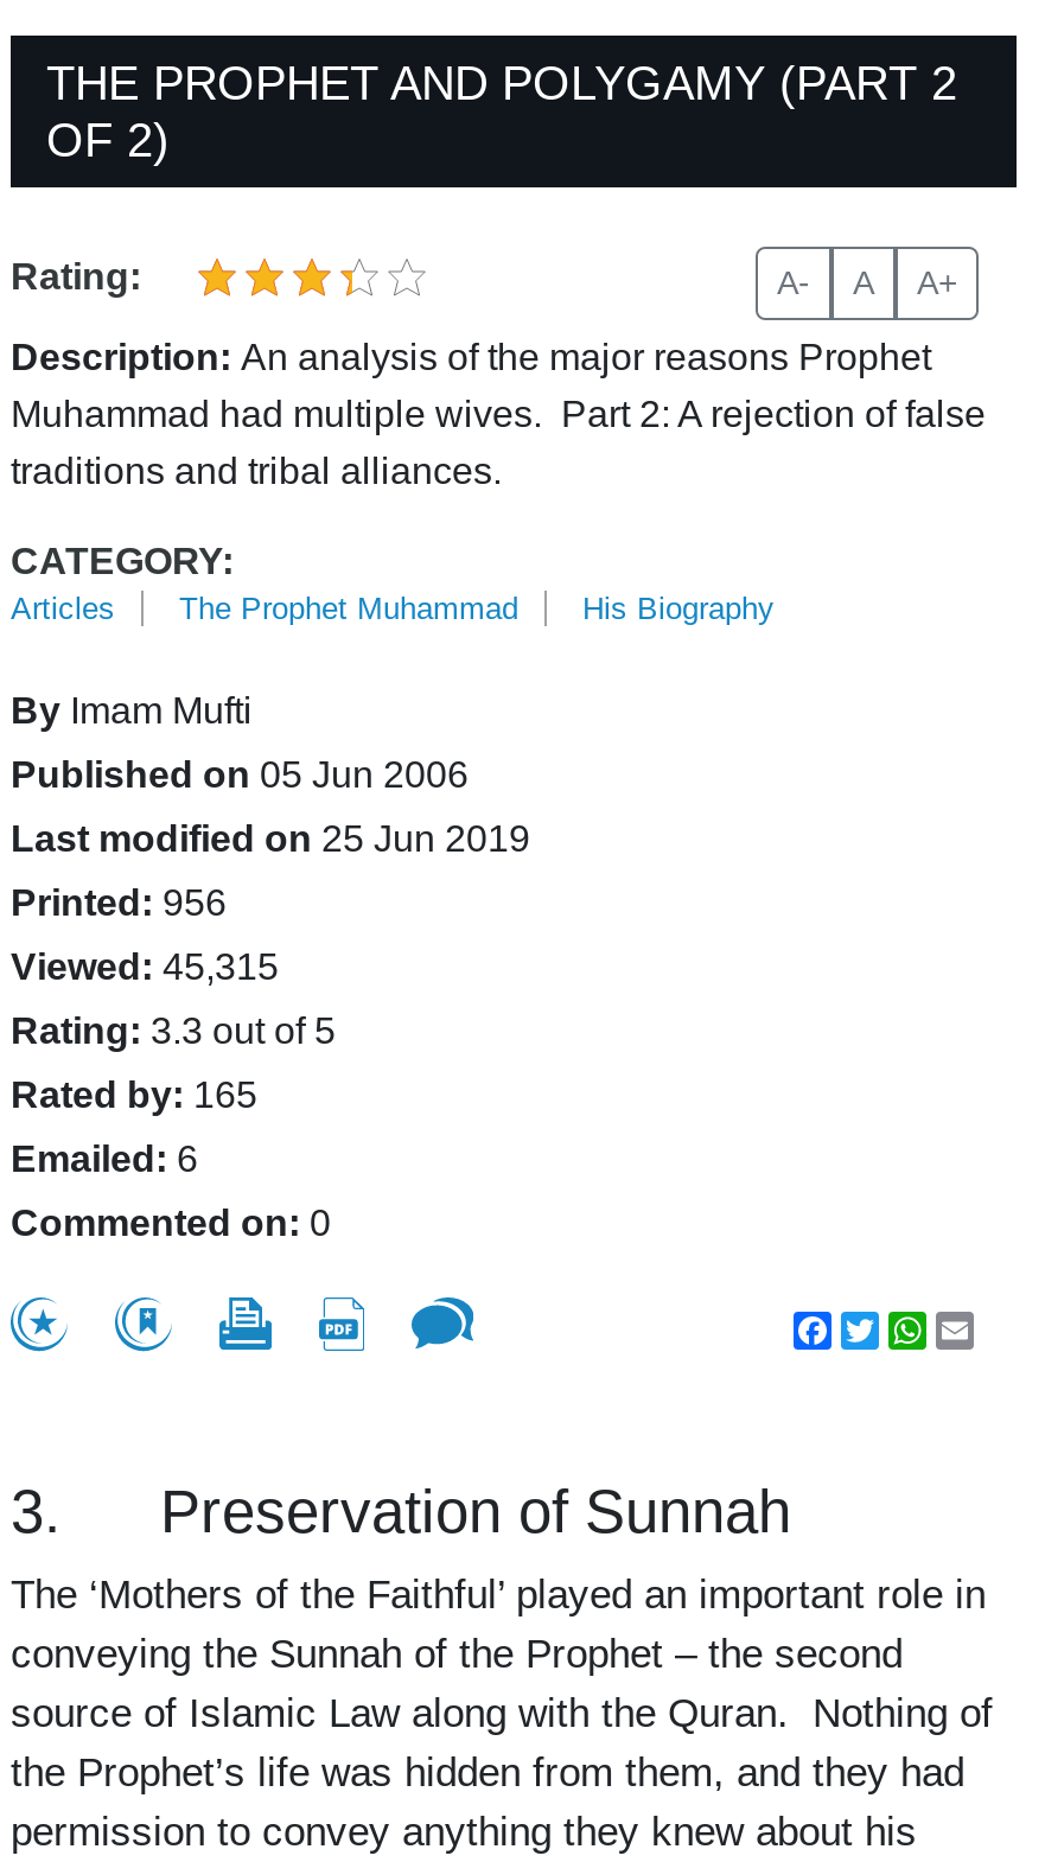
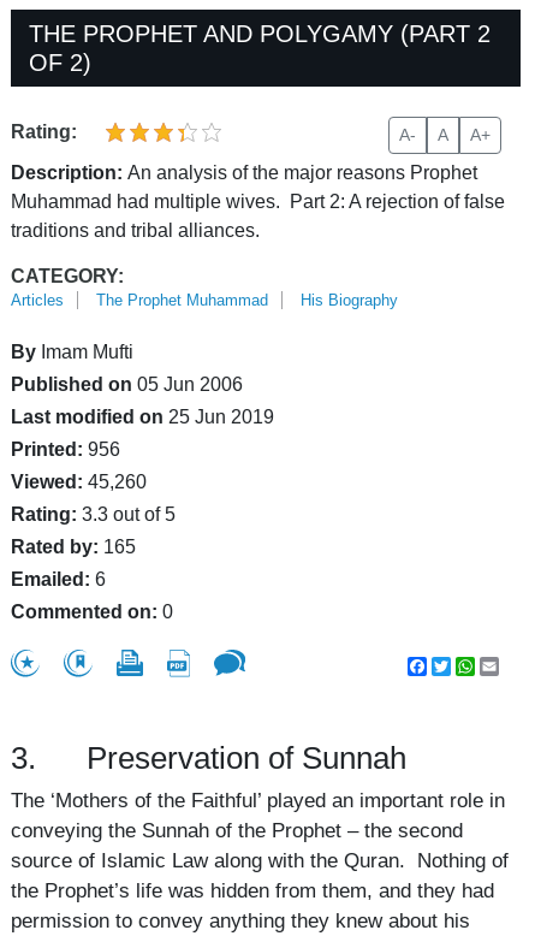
[11,946,279,986] Viewed: 45,315 -> [11,471,147,492] Viewed: 45,260

